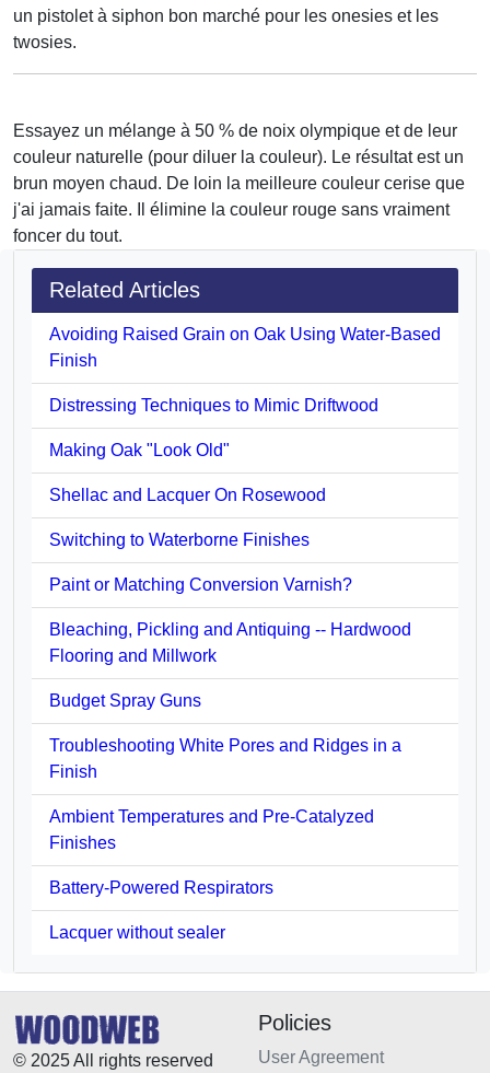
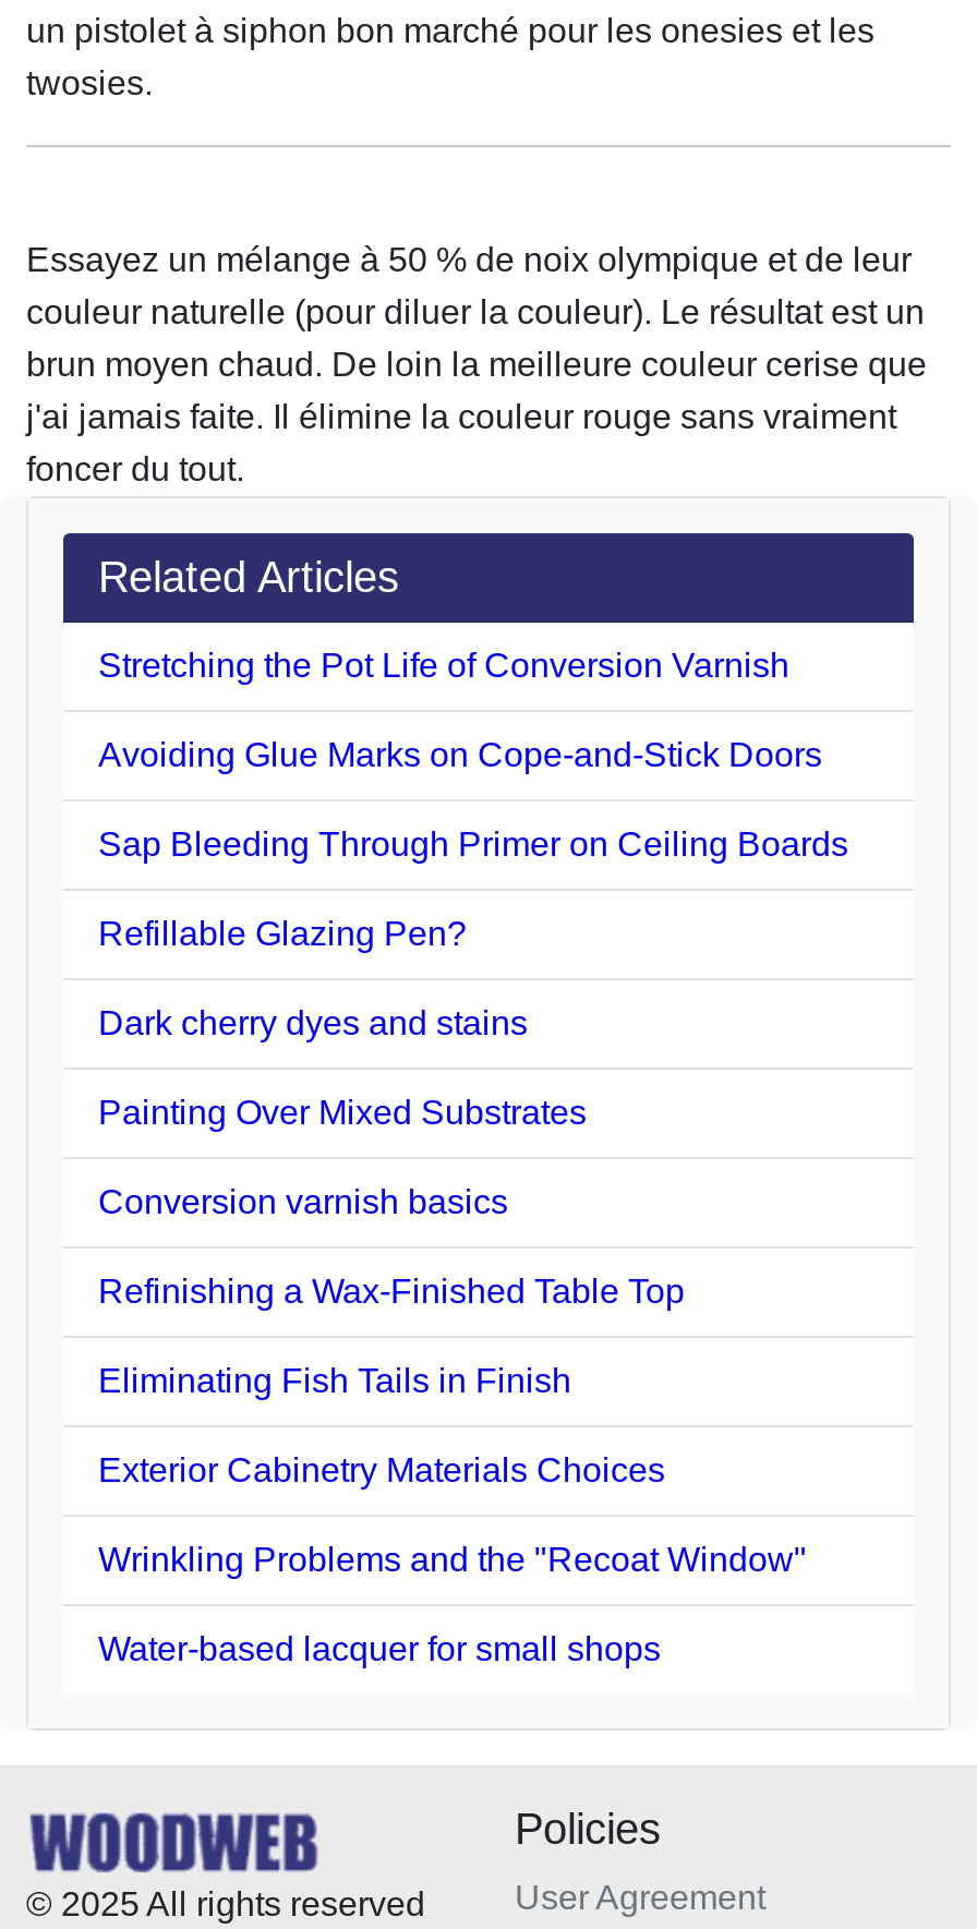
[49,325,441,369] Avoiding Raised Grain on Oak Using Water-Based | Finish -> [98,646,789,683] Stretching the Pot Life of Conversion Varnish
[49,396,378,414] Distressing Techniques to Mimic Driftwood -> [98,736,822,773] Avoiding Glue Marks on Cope-and-Stick Doors
[49,441,230,459] Making Oak "Look Old" -> [98,825,848,862] Sap Bleeding Through Primer on Ceiling Boards
[49,485,326,504] Shellac and Lacquer On Rosewood -> [98,914,467,952] Refillable Glazing Pen?
[49,530,310,549] Switching to Waterborne Finishes -> [98,1004,528,1041] Dark cherry dyes and stains
[49,575,352,594] Paint or Matching Conversion Varnish? -> [98,1093,587,1130] Painting Over Mixed Substrates
[49,620,411,665] Bleaching, Pickling and Antiquing -- Hardwood | Flooring and Millwork -> [98,1183,508,1220] Conversion varnish basics
[49,691,201,710] Budget Spray Guns -> [98,1272,685,1309] Refinishing a Wax-Finished Table Top
[49,736,401,781] Troubleshooting White Pores and Ridges in a | Finish -> [98,1362,571,1399] Eliminating Fish Tails in Finish
[49,807,374,852] Ambient Temperatures and Pre-Catalyzed | Finishes -> [98,1451,665,1488] Exterior Cabinetry Materials Choices
[49,878,273,897] Battery-Powered Respirators -> [98,1540,807,1577] Wrinkling Problems and the "Recoat Window"
[49,923,225,942] Lacquer without sealer -> [98,1630,661,1667] Water-based lacquer for small shops

